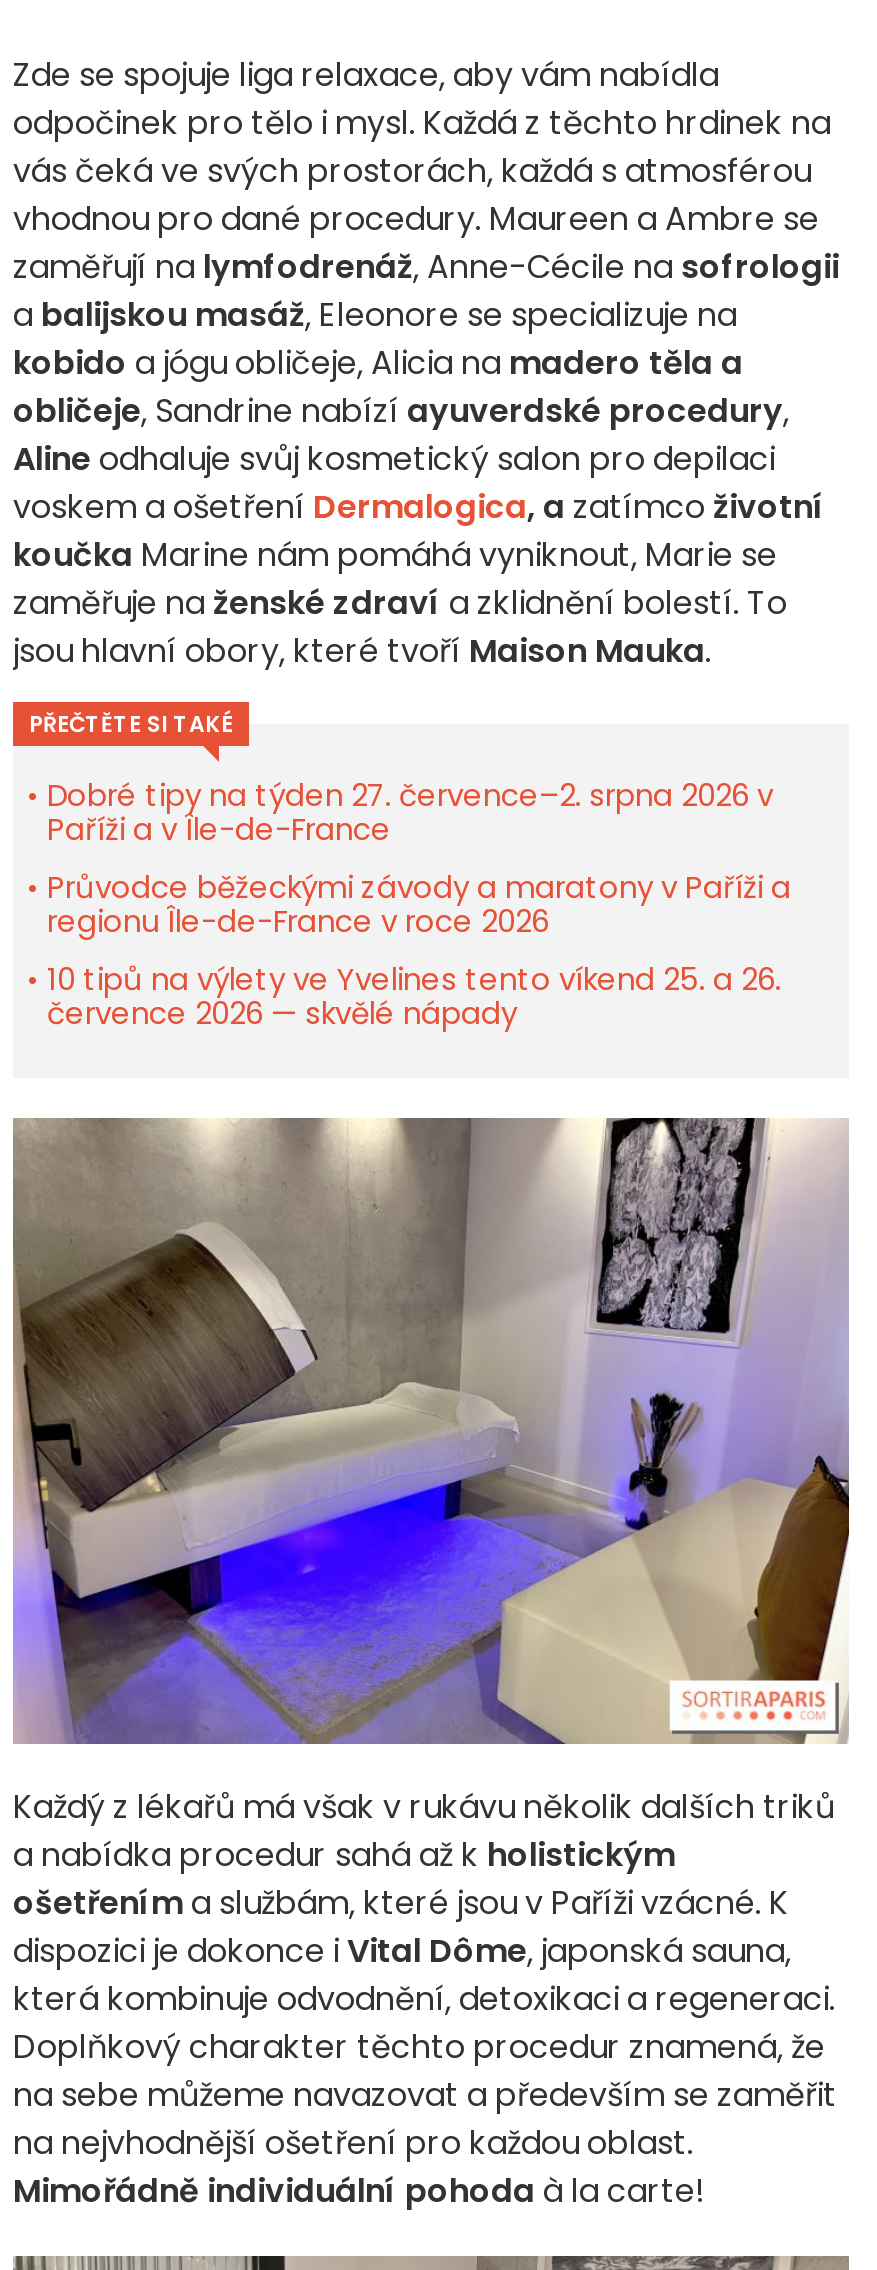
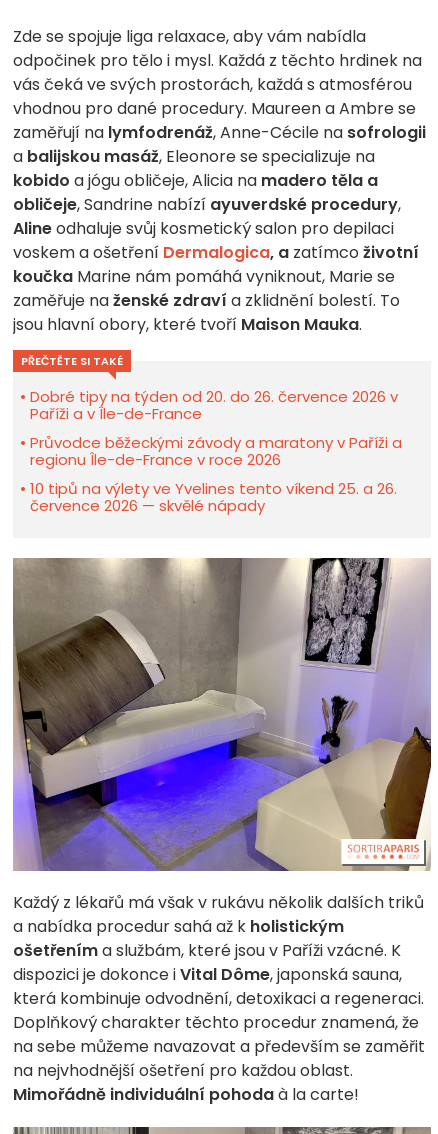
[47,775,773,817] Dobré tipy na týden 27. července–2. srpna 2026 v -> [30,386,398,407] Dobré tipy na týden od 20. do 26. července 2026 v

